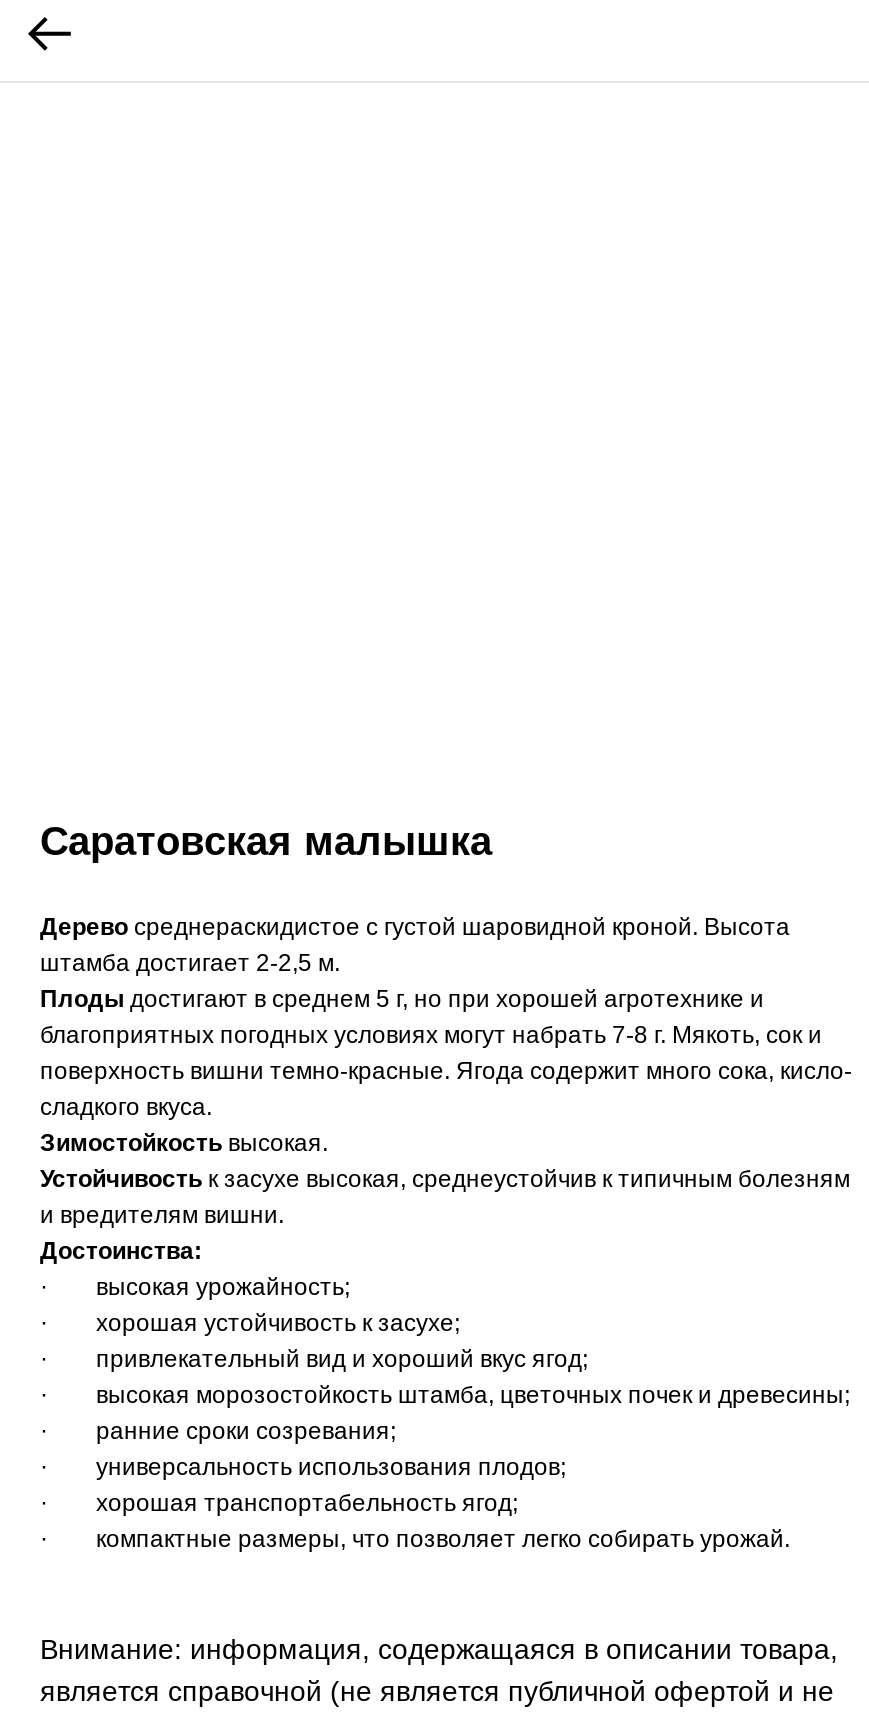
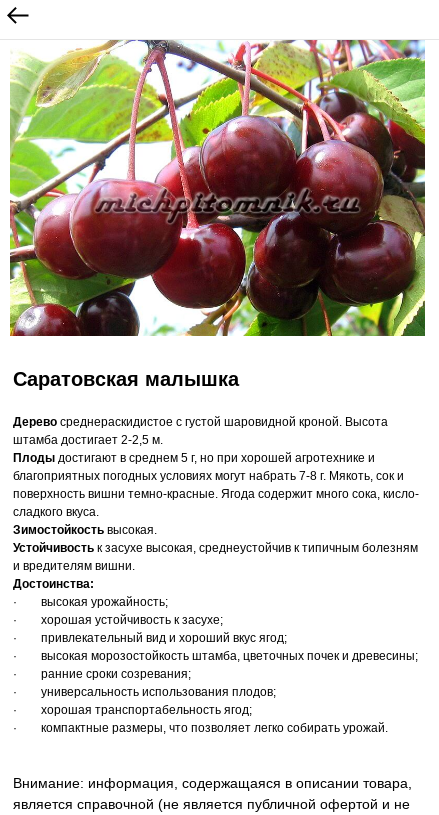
none -> [9,39,426,337] [image]

